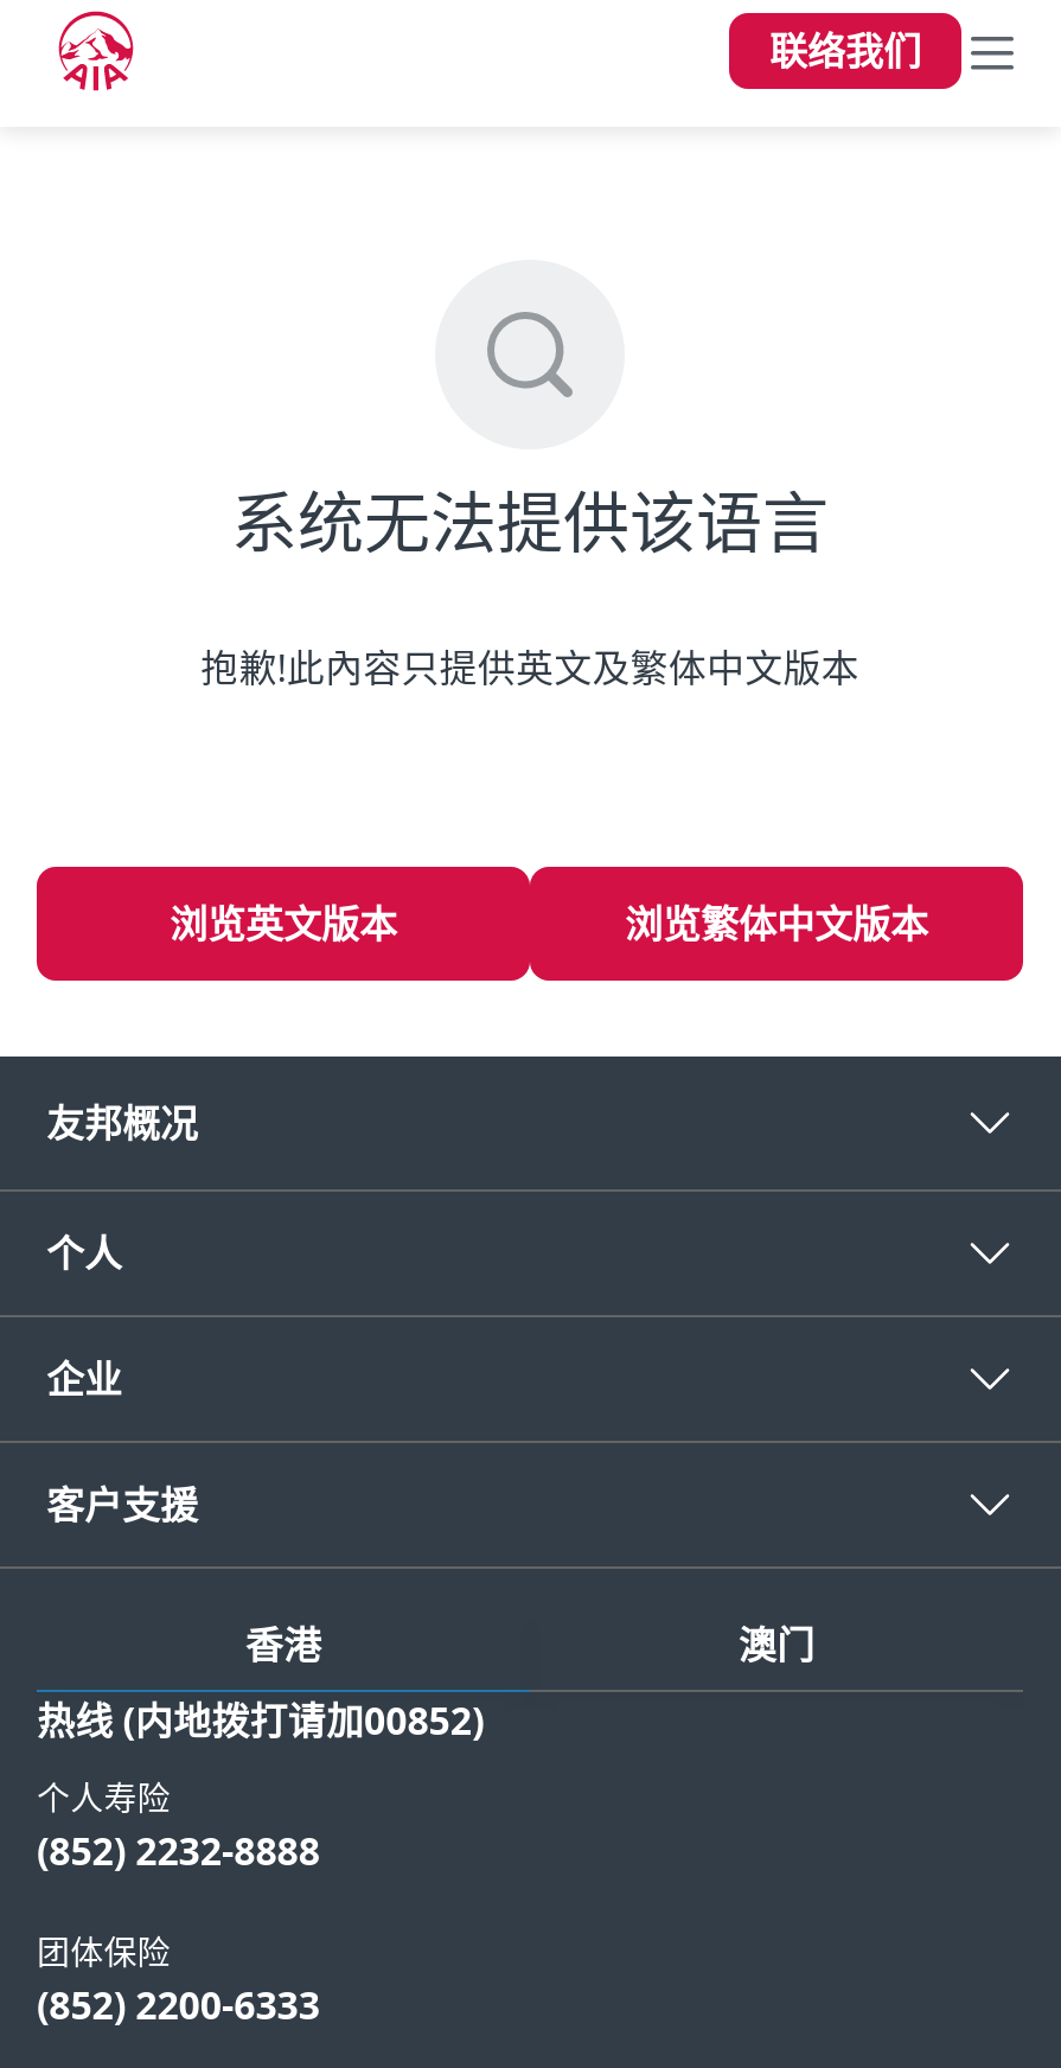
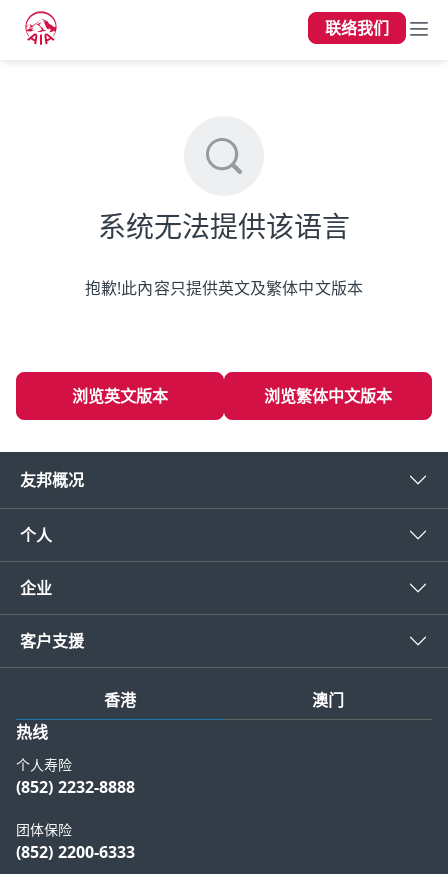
[37,1694,484,1747] 热线 (内地拨打请加00852) -> [16,721,48,743] 热线

